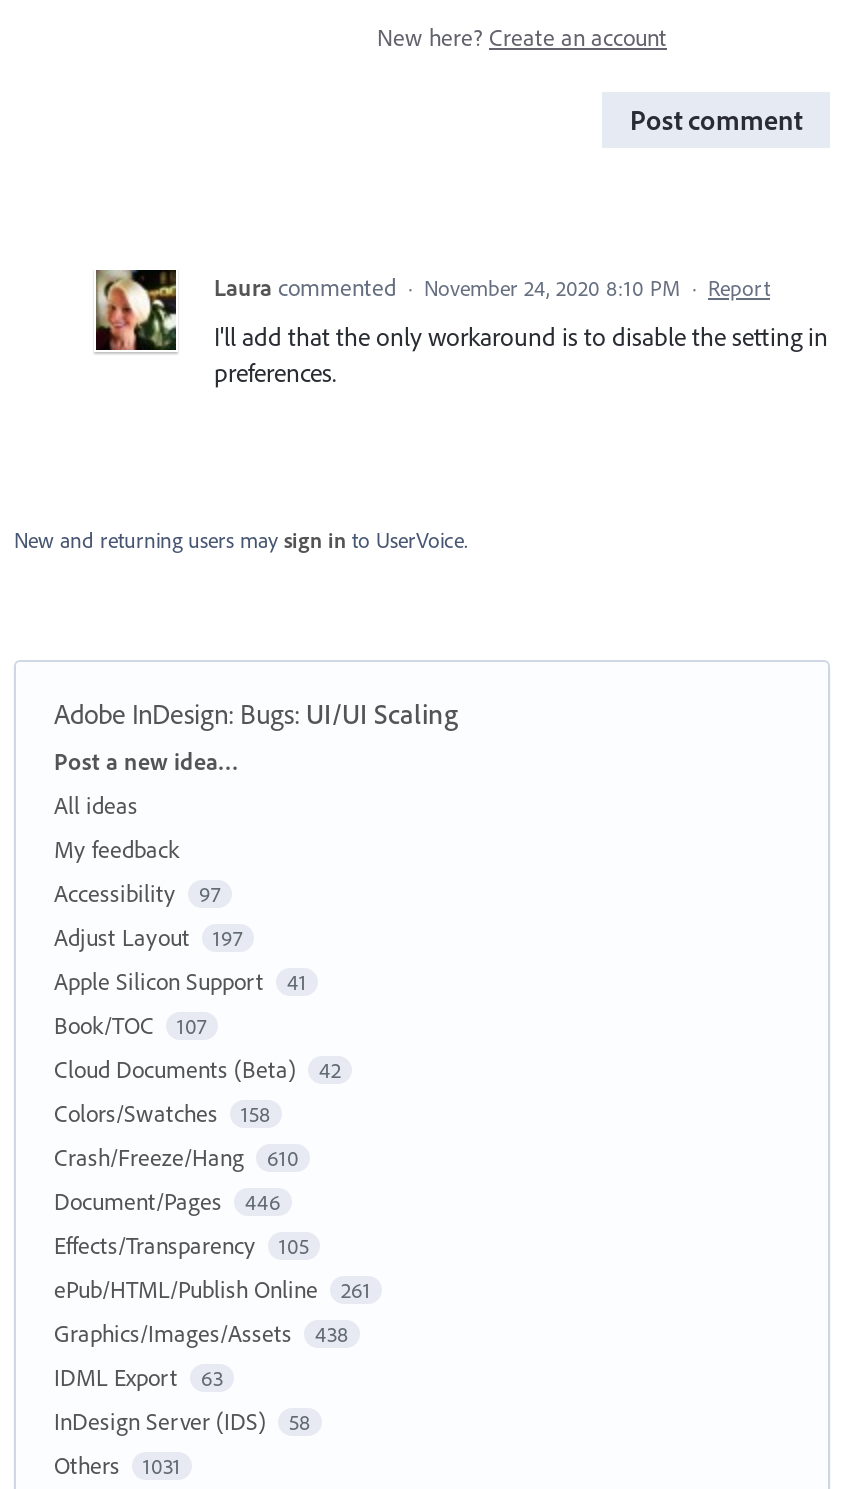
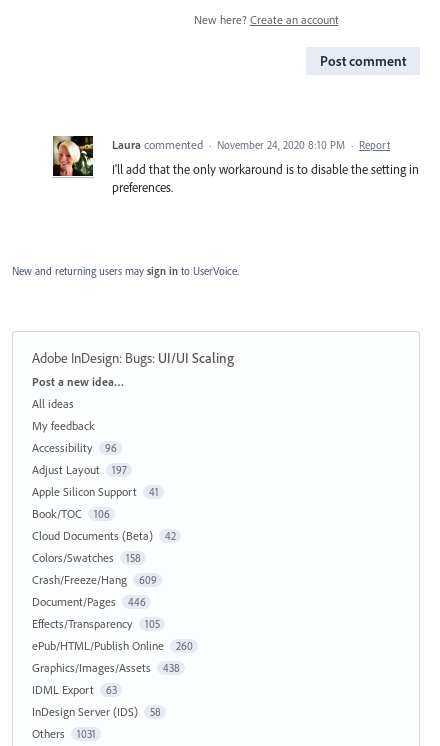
[54,878,221,908] Accessibility 97 -> [32,440,116,455] Accessibility 96
[54,1010,207,1040] Book/TOC 107 -> [32,506,109,521] Book/TOC 106
[54,1142,299,1172] Crash/Freeze/Hang 610 -> [32,572,156,587] Crash/Freeze/Hang 609
[54,1274,371,1304] ePub/HTML/Publish Online 261 -> [32,638,192,653] ePub/HTML/Publish Online 260

